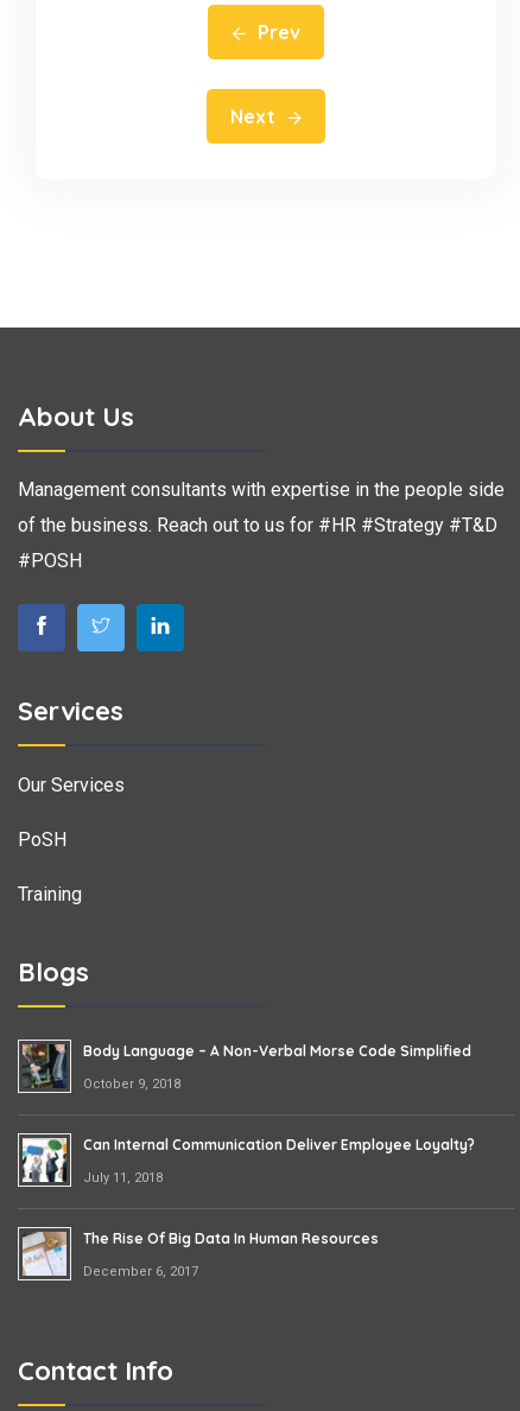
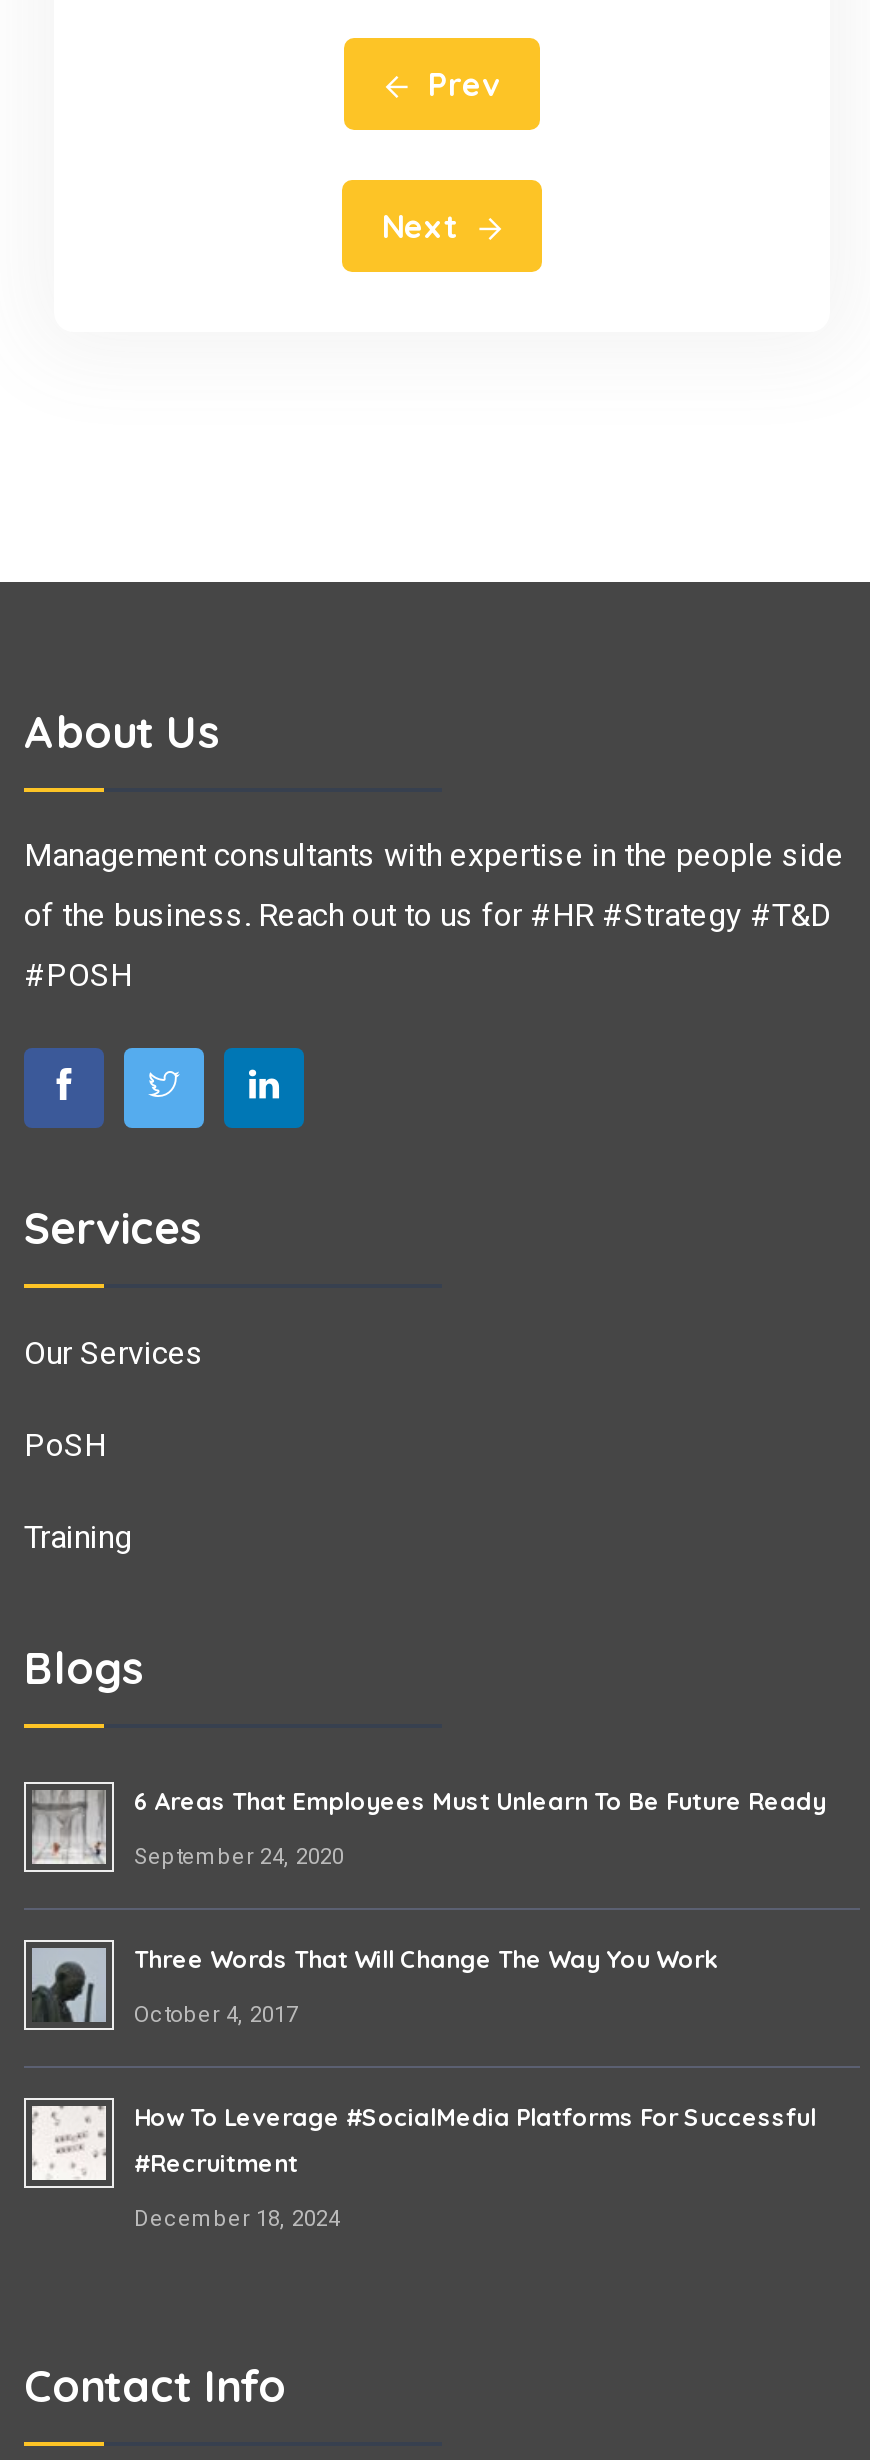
[23,1042,475,1279] [image] | Body Language – A Non-Verbal Morse Code Simplified | October 9, 2018 | Can Internal Communication Deliver Employee Loyalty? | July 11, 2018 | The Rise Of Big Data In Human Resources | December 6, 2017 -> [30,1786,826,2232] [image] | 6 Areas That Employees Must Unlearn To Be Future Ready | September 24, 2020 | Three Words That Will Change The Way You Work | October 4, 2017 | How To Leverage #SocialMedia Platforms For Successful | #Recruitment | December 18, 2024
[21,1139,66,1183] [image] -> [32,1948,106,2024] [image]
[23,1232,66,1276] [image] -> [30,2104,106,2176] [image]

